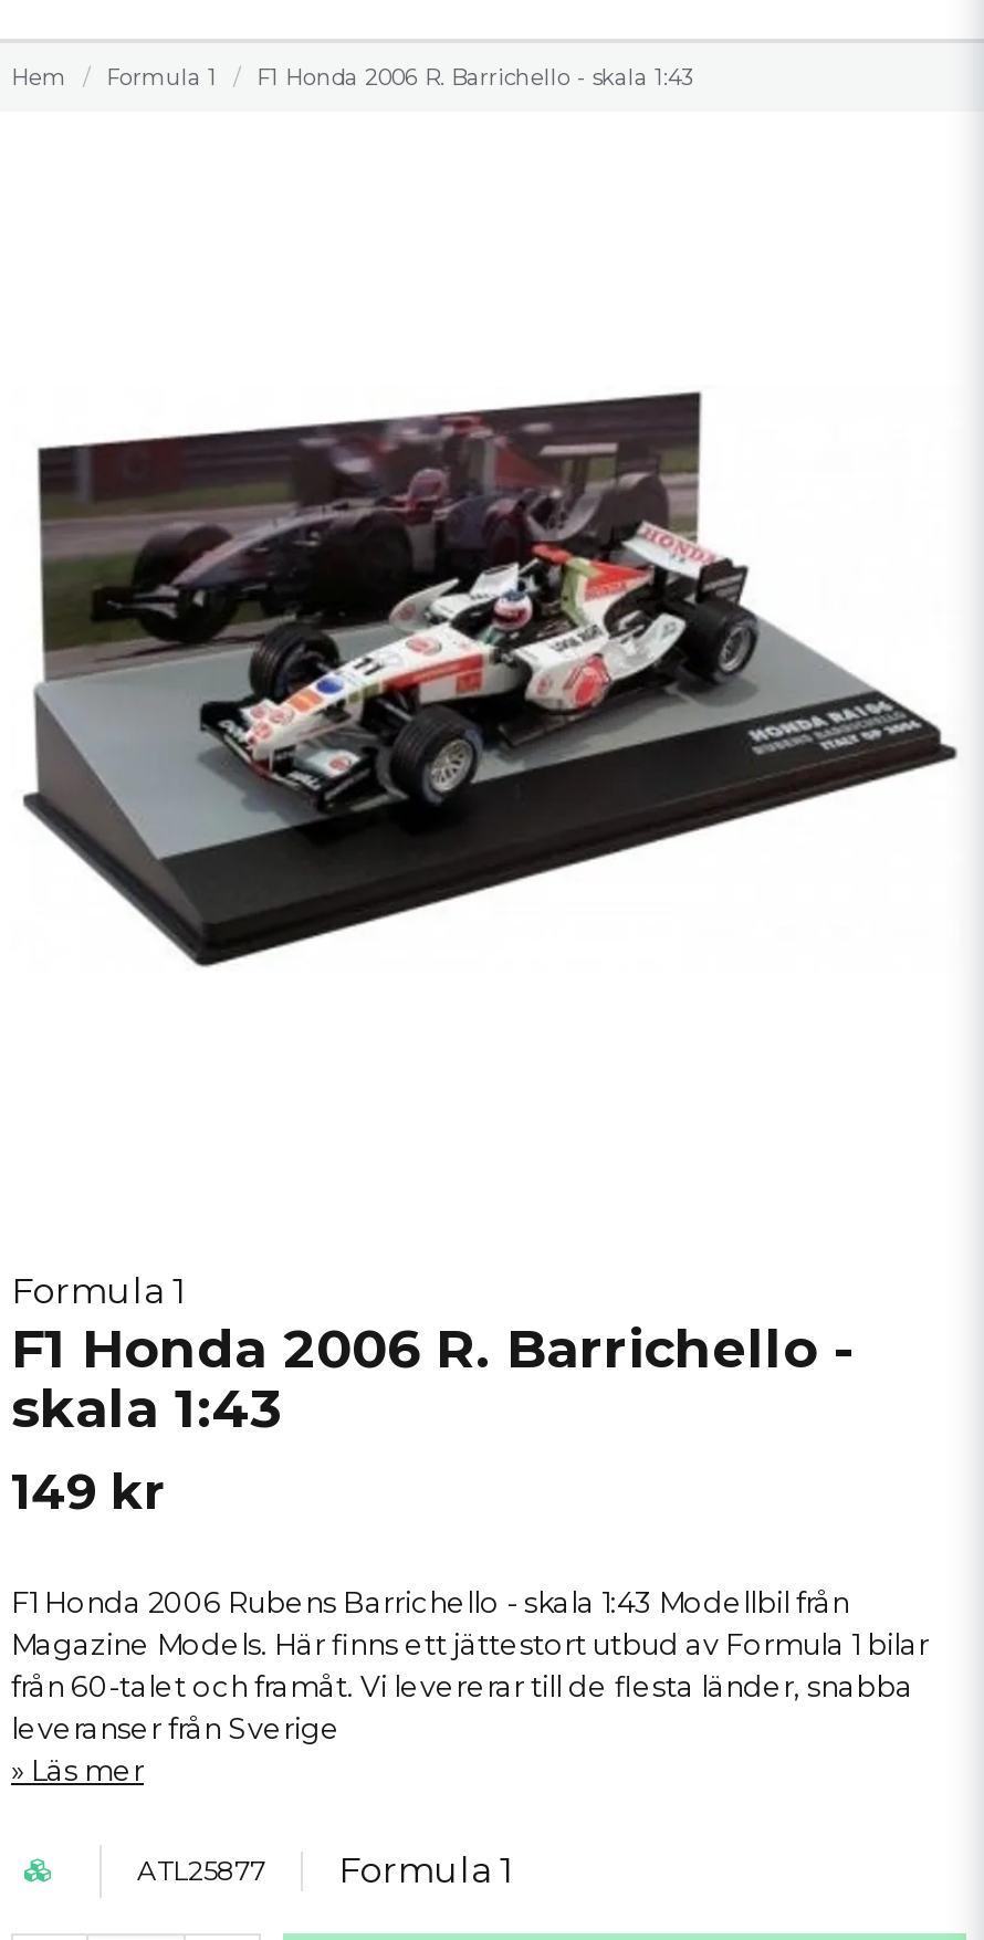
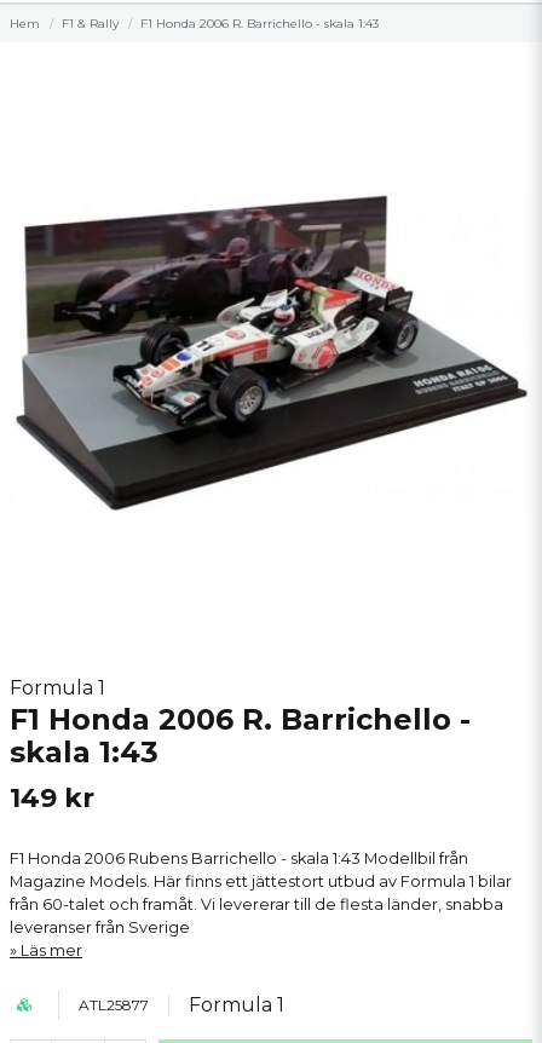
[106,63,217,92] Formula 1 -> [62,16,119,31] F1 & Rally

